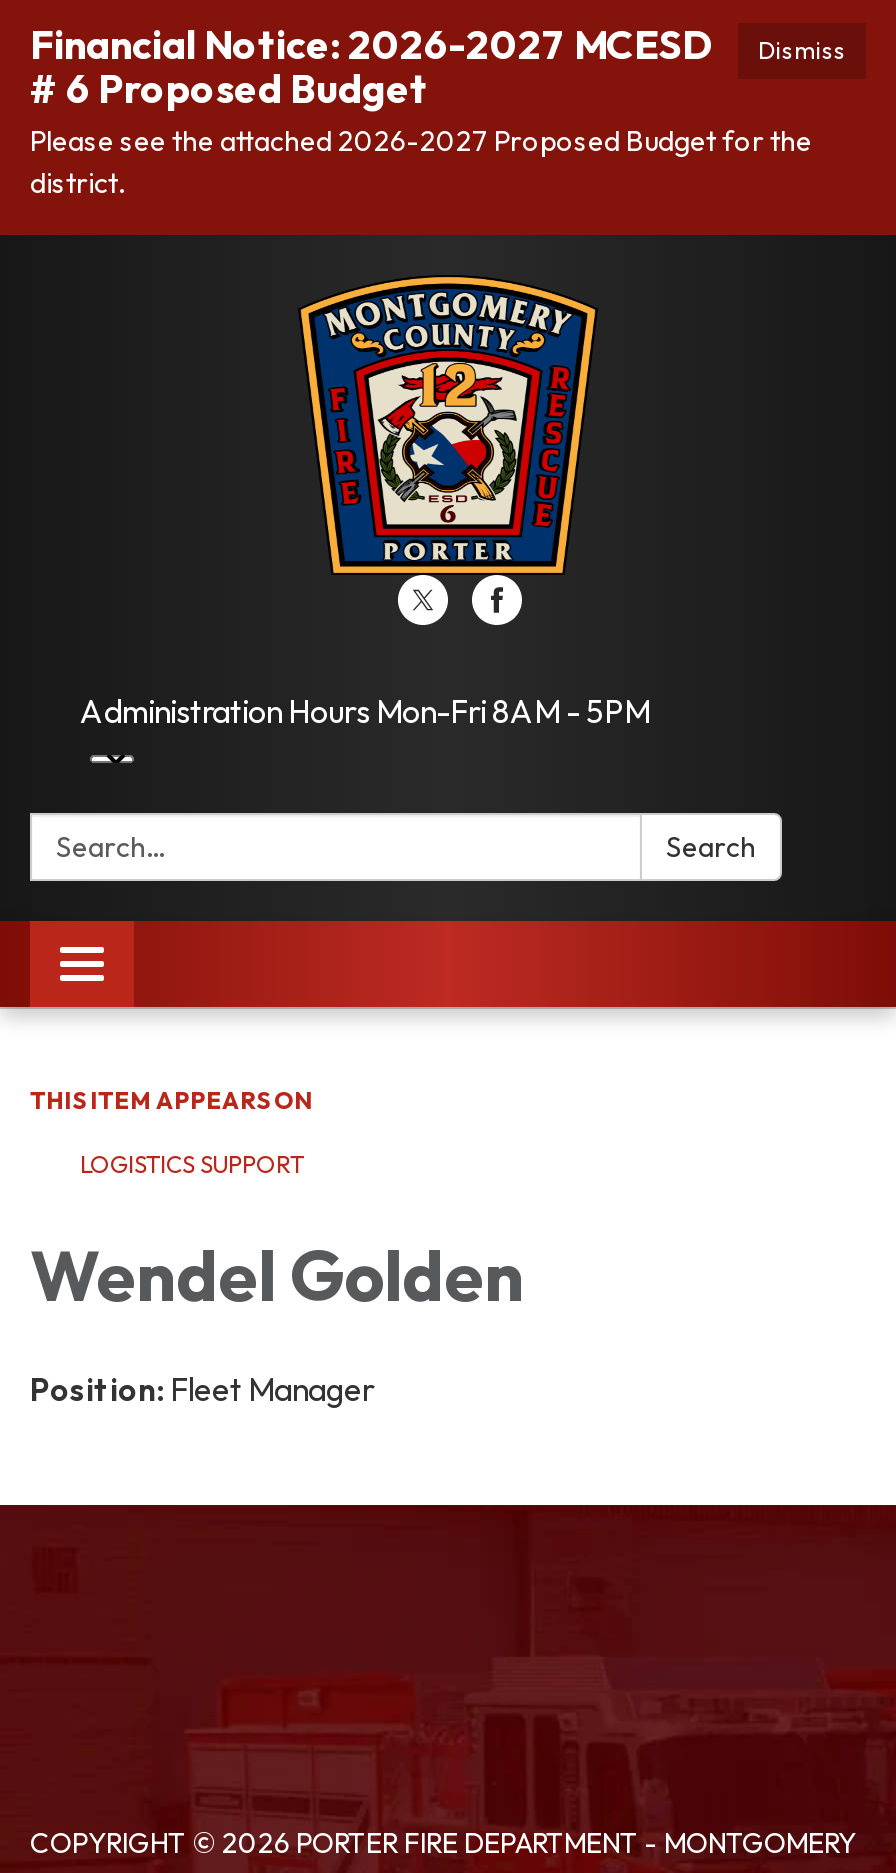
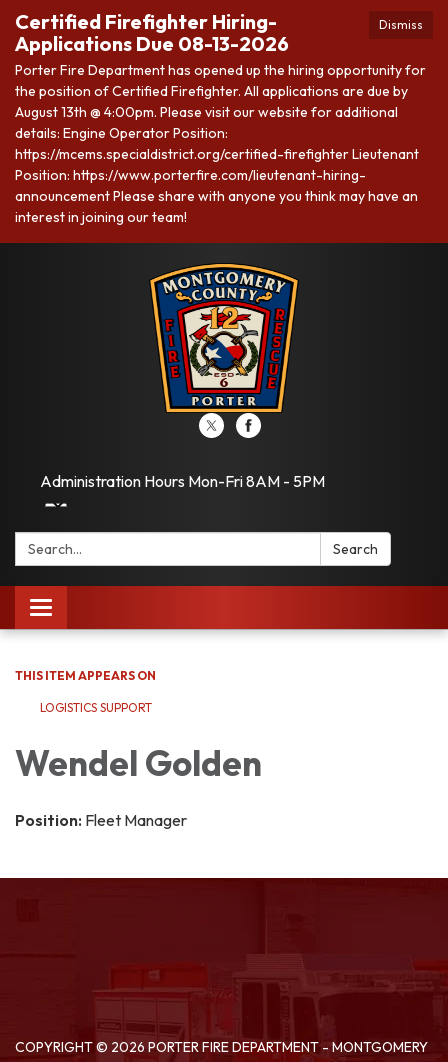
[30,19,812,201] Financial Notice: 2026-2027 MCESD | # 6 Proposed Budget | Please see the attached 2026-2027 Proposed Budget for the | district. -> [15,9,426,226] Certified Firefighter Hiring- | Applications Due 08-13-2026 | Porter Fire Department has opened up the hiring opportunity for | the position of Certified Firefighter. All applications are due by | August 13th @ 4:00pm. Please visit our website for additional | details: Engine Operator Position: | https://mcems.specialdistrict.org/certified-firefighter Lieutenant | Position: https://www.porterfire.com/lieutenant-hiring- | announcement Please share with anyone you think may have an | interest in joining our team!

